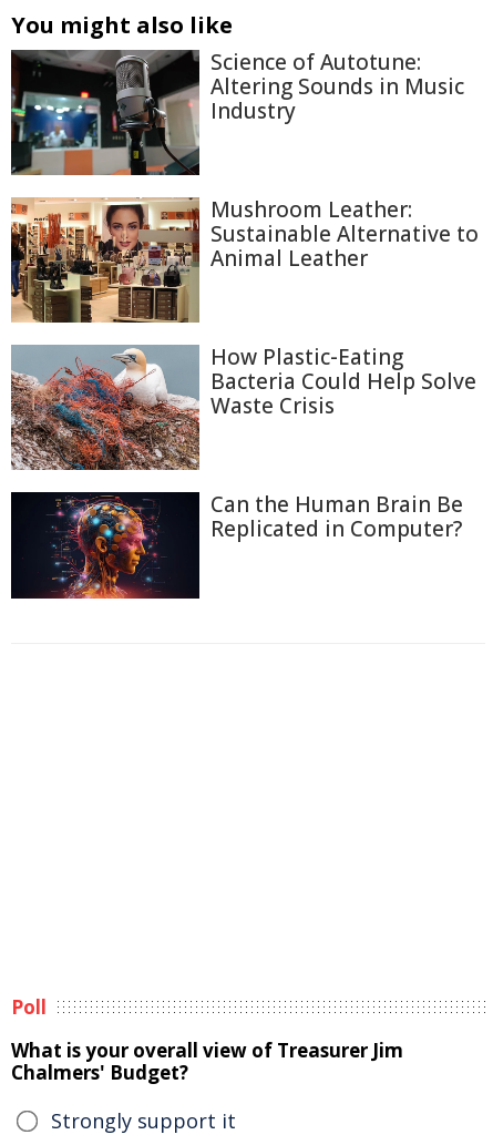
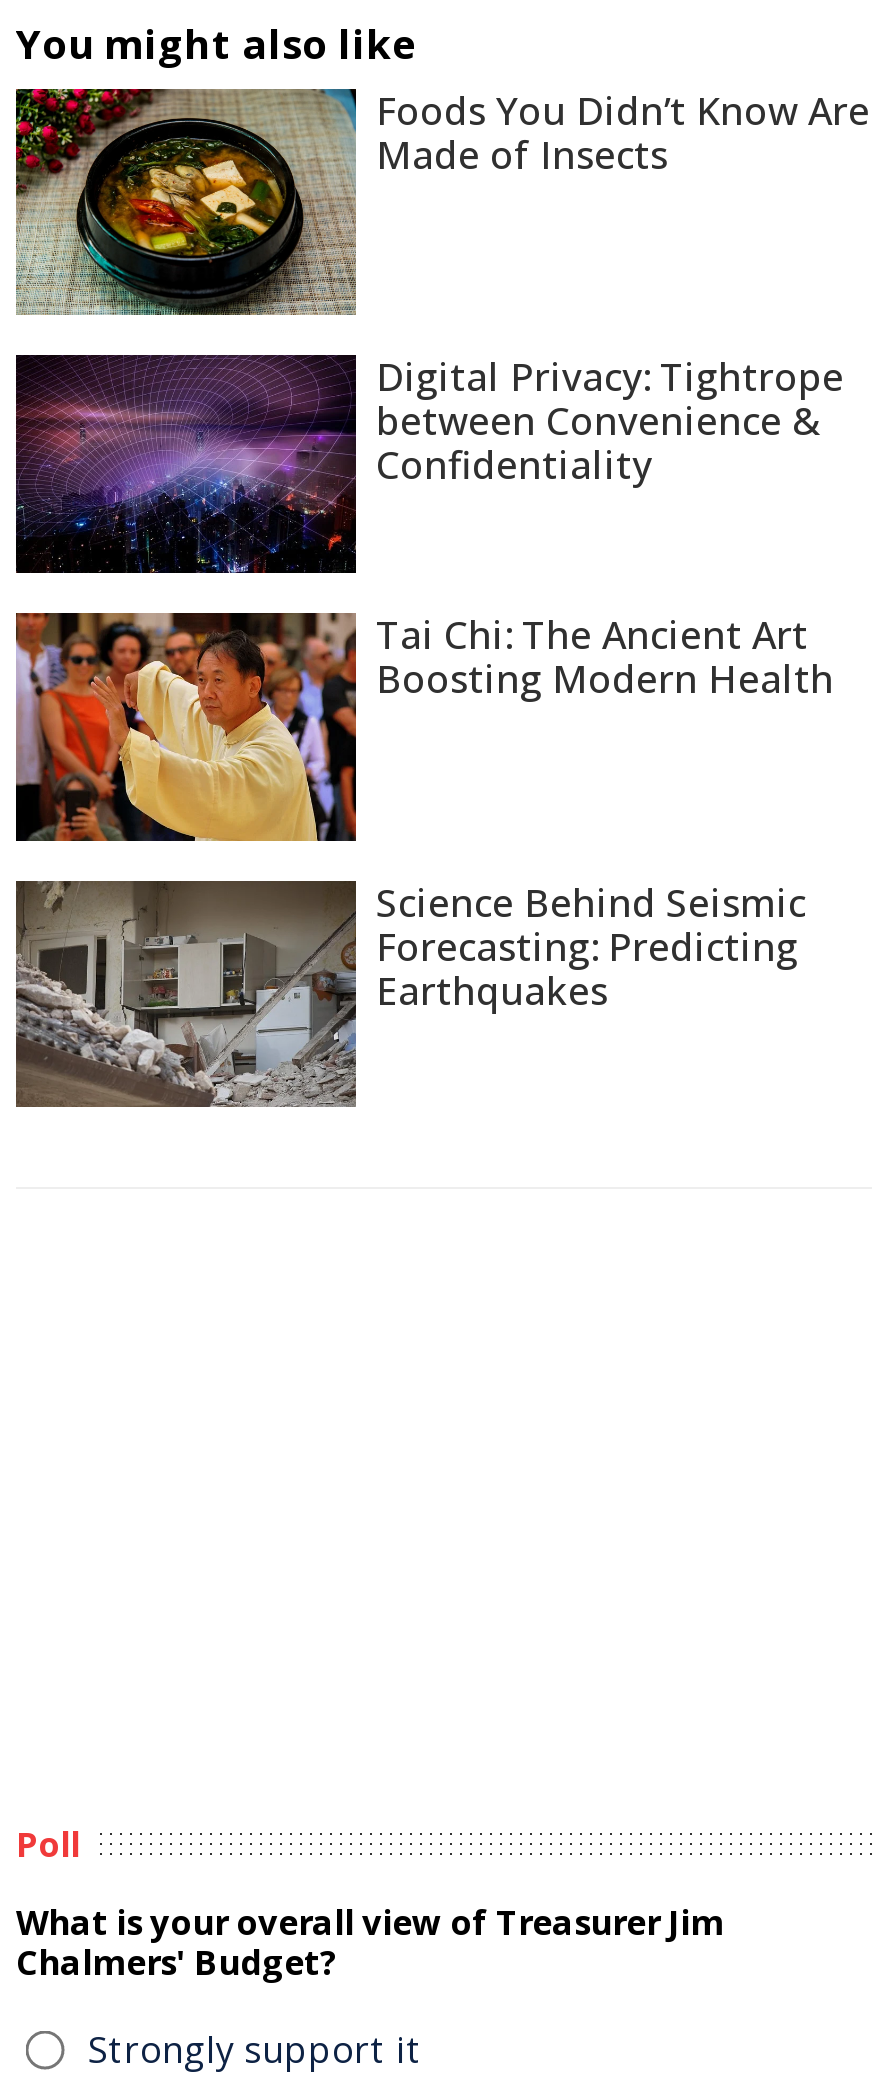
[11,47,464,176] [image] | Science of Autotune: | Altering Sounds in Music | Industry -> [14,84,870,317] [image] | Foods You Didn’t Know Are | Made of Insects
[10,195,479,324] [image] | Mushroom Leather: | Sustainable Alternative to | Animal Leather -> [14,351,844,581] [image] | Digital Privacy: Tightrope | between Convenience & | Confidentiality
[10,340,476,471] [image] | How Plastic-Eating | Bacteria Could Help Solve | Waste Crisis -> [14,610,834,847] [image] | Tai Chi: The Ancient Art | Boosting Modern Health
[11,489,463,600] [image] | Can the Human Brain Be | Replicated in Computer? -> [14,878,806,1109] [image] | Science Behind Seismic | Forecasting: Predicting | Earthquakes

